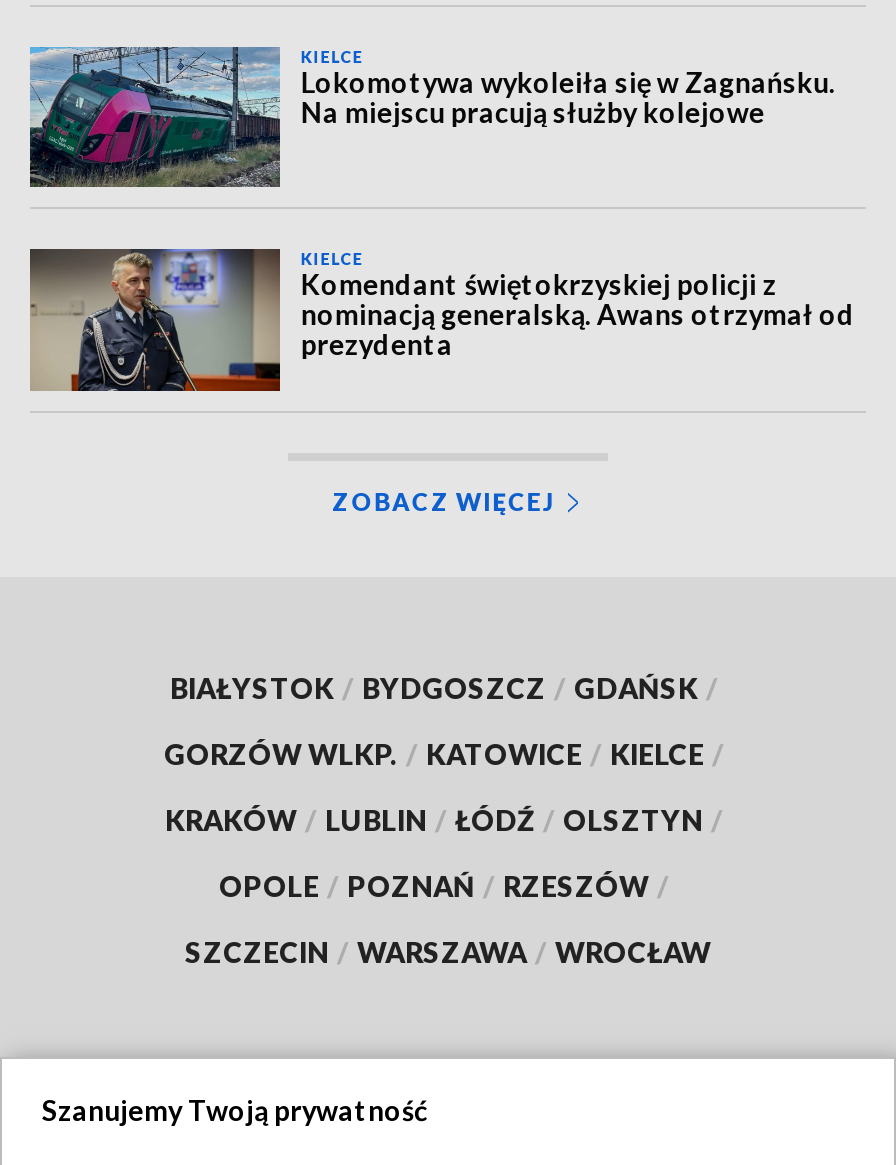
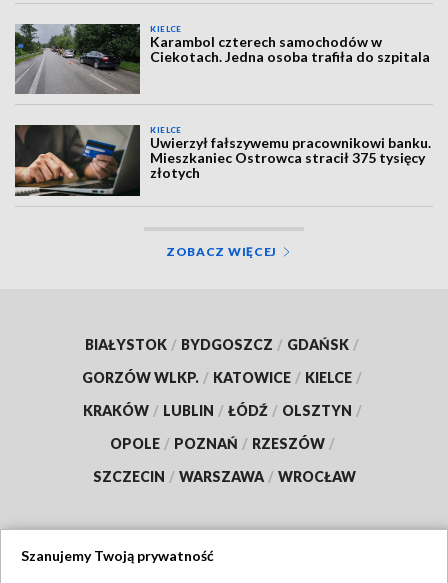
[30,45,835,187] [image] | Lokomotywa wykoleiła się w Zagnańsku. | Na miejscu pracują służby kolejowe -> [14,23,430,94] [image] | Karambol czterech samochodów w | Ciekotach. Jedna osoba trafiła do szpitala
[30,249,855,393] [image] | Komendant świętokrzyskiej policji z | nominacją generalską. Awans otrzymał od | prezydenta -> [15,125,431,197] [image] | Uwierzył fałszywemu pracownikowi banku. | Mieszkaniec Ostrowca stracił 375 tysięcy | złotych

